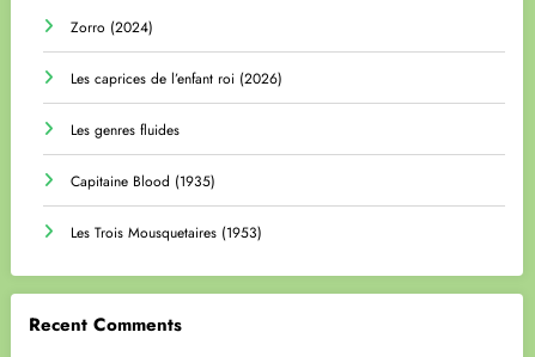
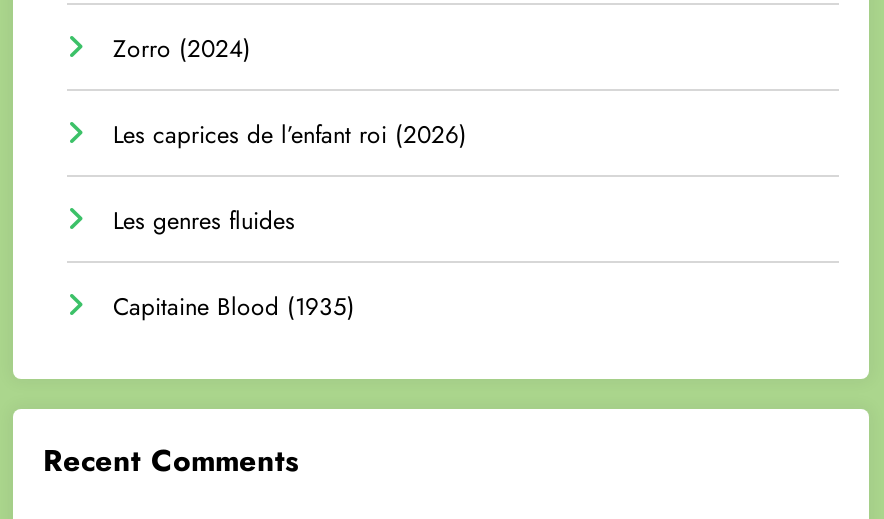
[71,222,262,244] Les Trois Mousquetaires (1953) -> none

